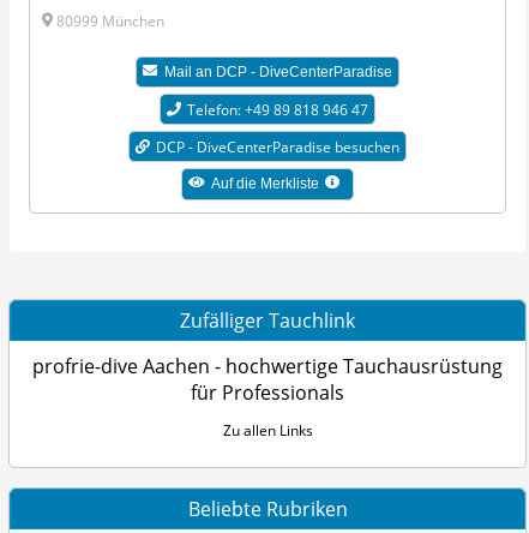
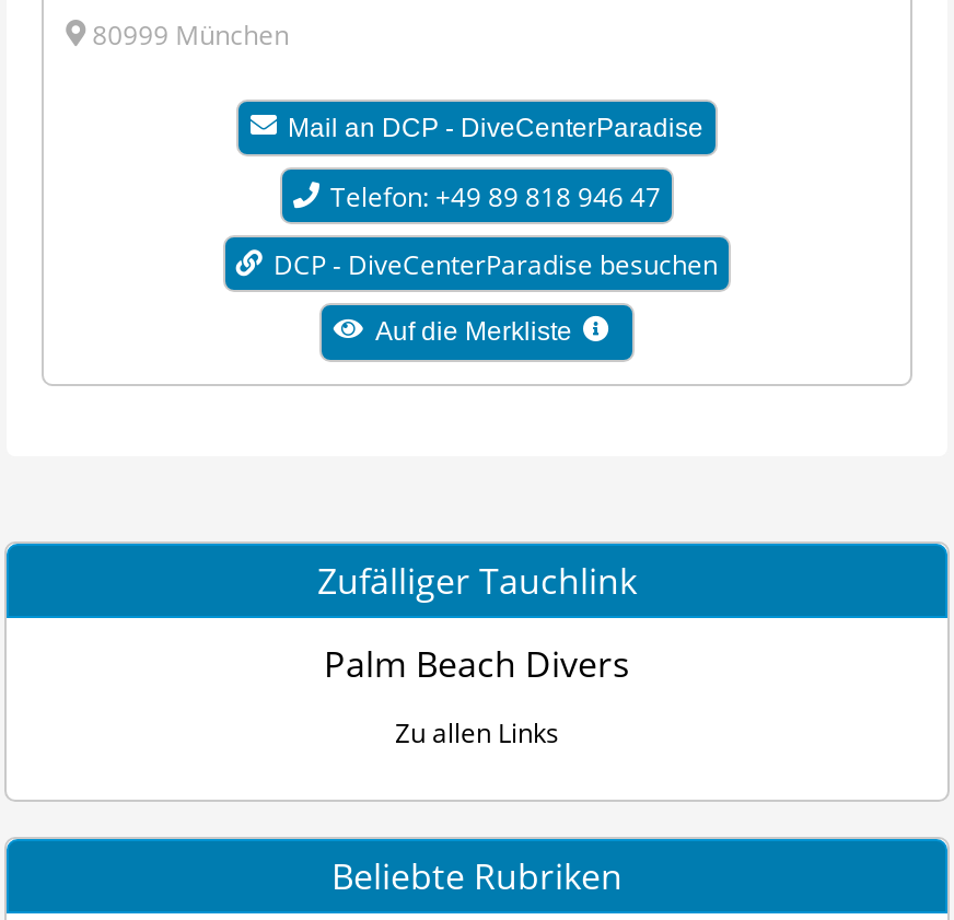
[32,353,503,406] profrie-dive Aachen - hochwertige Tauchausrüstung | für Professionals -> [324,640,630,688] Palm Beach Divers

